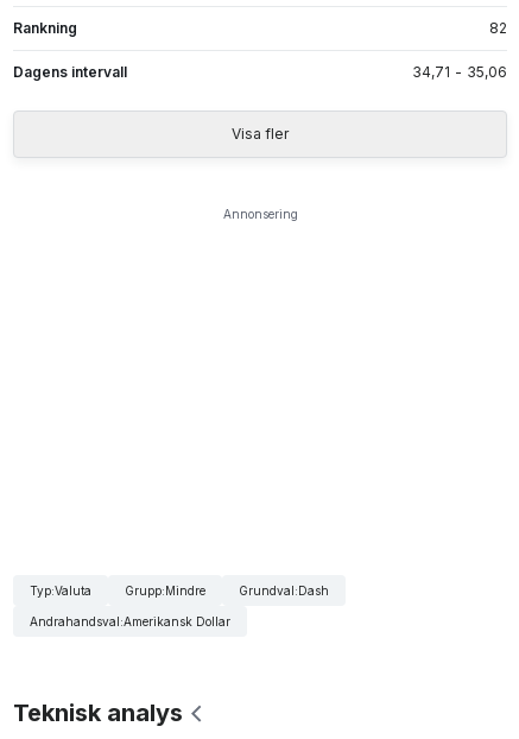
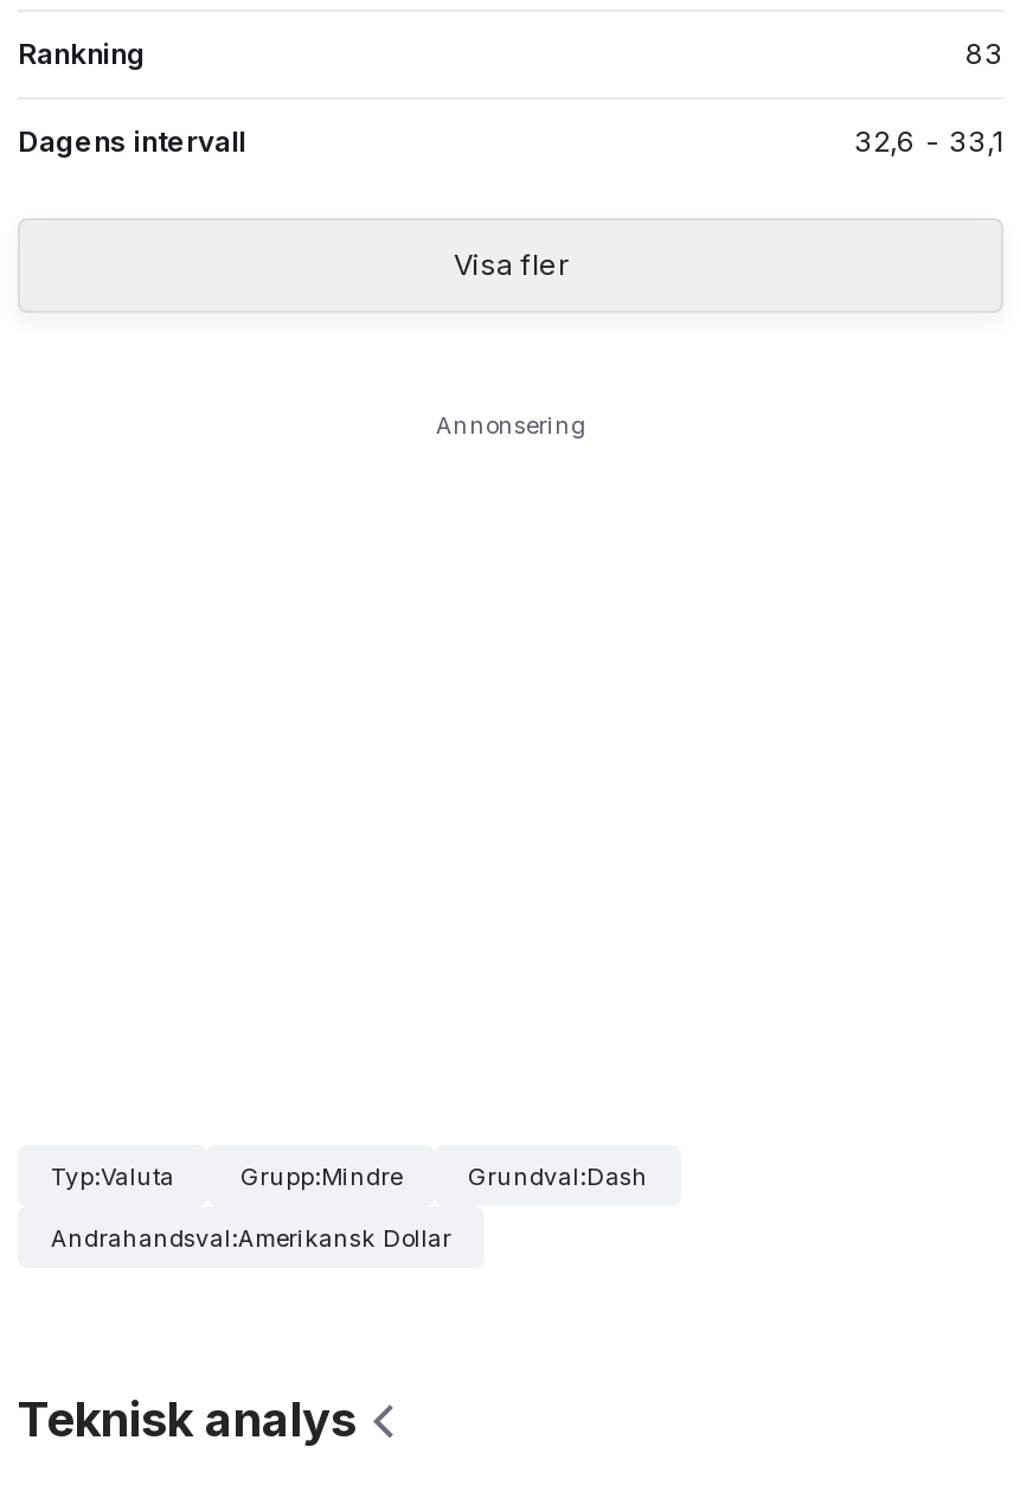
[489,19,507,37] 82 -> [966,35,1003,71] 83
[412,63,507,81] 34,71 - 35,06 -> [854,123,1003,158] 32,6 - 33,1

